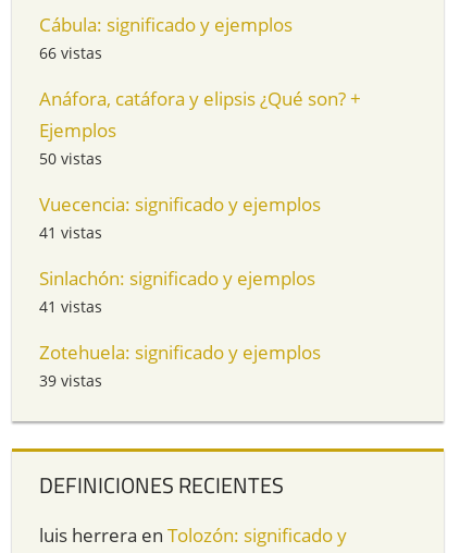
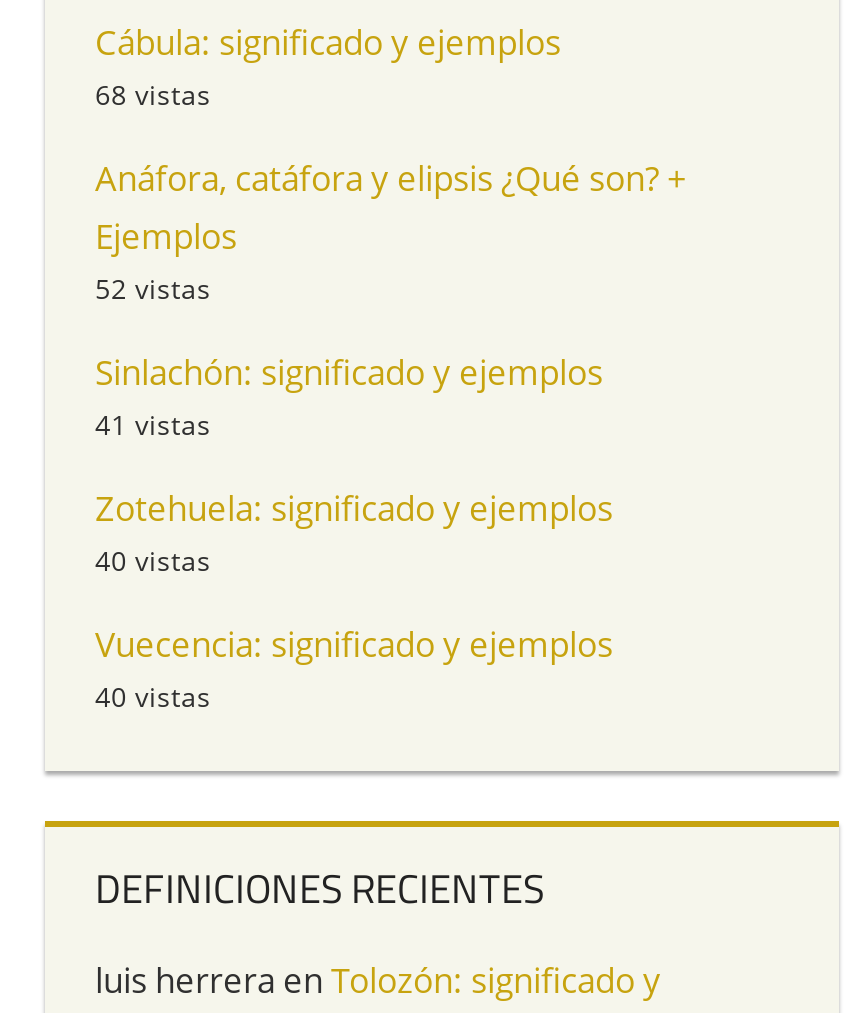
[39,43,102,63] 66 vistas -> [95,76,211,114] 68 vistas
[39,148,102,243] 50 vistas | 41 vistas -> [95,270,211,308] 52 vistas
moved [39,192,321,217] -> [95,622,613,668]: Vuecencia: significado y ejemplos
moved [39,266,321,365] -> [95,350,613,532]: Sinlachón: significado y ejemplos | 41 vistas | Zotehuela: significado y ejemplos
[39,370,102,391] 39 vistas -> [95,542,211,716] 40 vistas | 40 vistas

